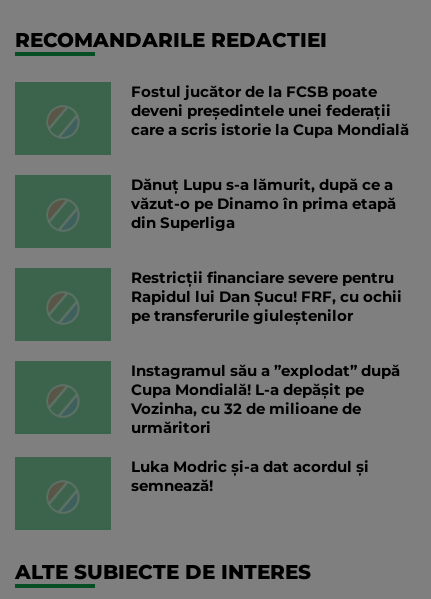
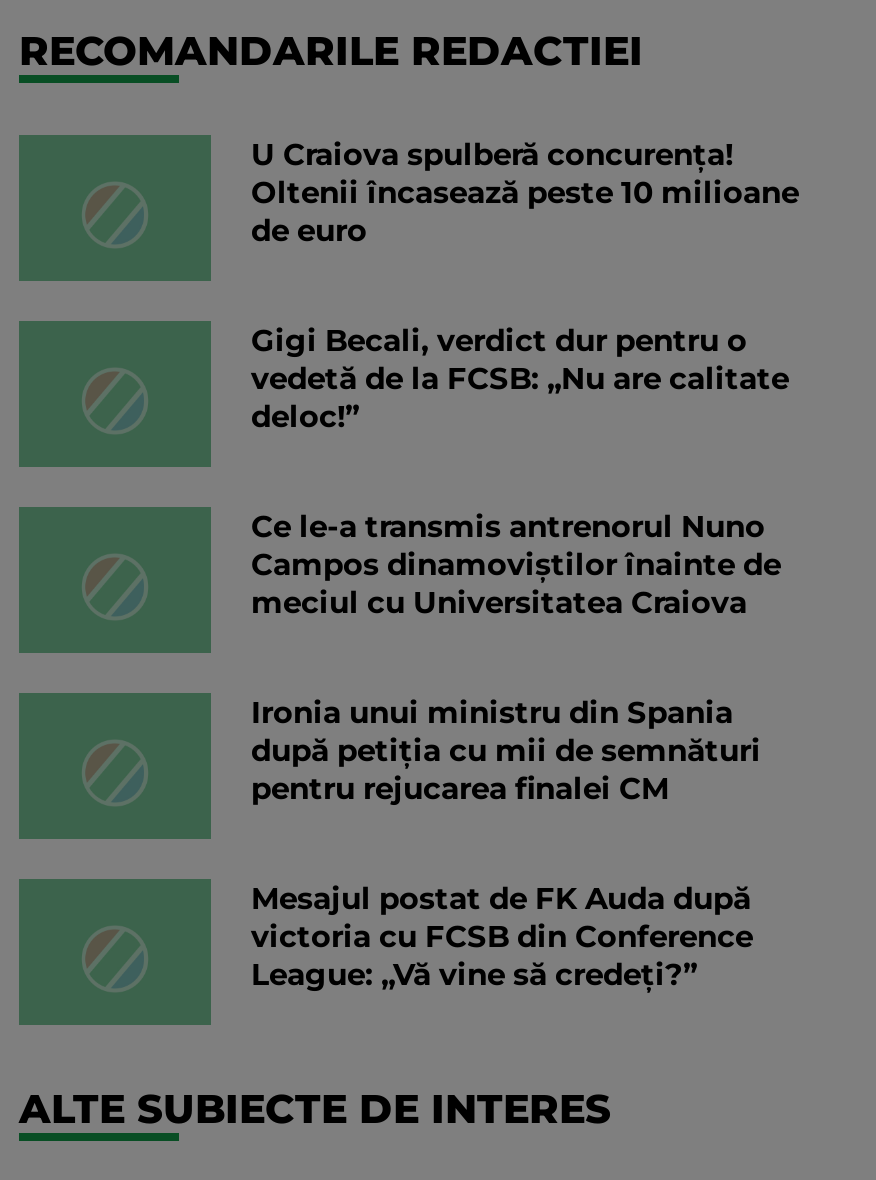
[131,82,409,139] Fostul jucător de la FCSB poate | deveni președintele unei federații | care a scris istorie la Cupa Mondială -> [251,136,799,250] U Craiova spulberă concurența! | Oltenii încasează peste 10 milioane | de euro
[131,175,396,232] Dănuț Lupu s-a lămurit, după ce a | văzut-o pe Dinamo în prima etapă | din Superliga -> [251,322,789,436] Gigi Becali, verdict dur pentru o | vedetă de la FCSB: „Nu are calitate | deloc!”
[131,268,402,325] Restricții financiare severe pentru | Rapidul lui Dan Șucu! FRF, cu ochii | pe transferurile giuleștenilor -> [251,508,781,622] Ce le-a transmis antrenorul Nuno | Campos dinamoviștilor înainte de | meciul cu Universitatea Craiova
[131,361,400,437] Instagramul său a ”explodat” după | Cupa Mondială! L-a depășit pe | Vozinha, cu 32 de milioane de | urmăritori -> [251,694,761,808] Ironia unui ministru din Spania | după petiția cu mii de semnături | pentru rejucarea finalei CM
[131,457,369,495] Luka Modric și-a dat acordul și | semnează! -> [251,880,753,994] Mesajul postat de FK Auda după | victoria cu FCSB din Conference | League: „Vă vine să credeți?”

